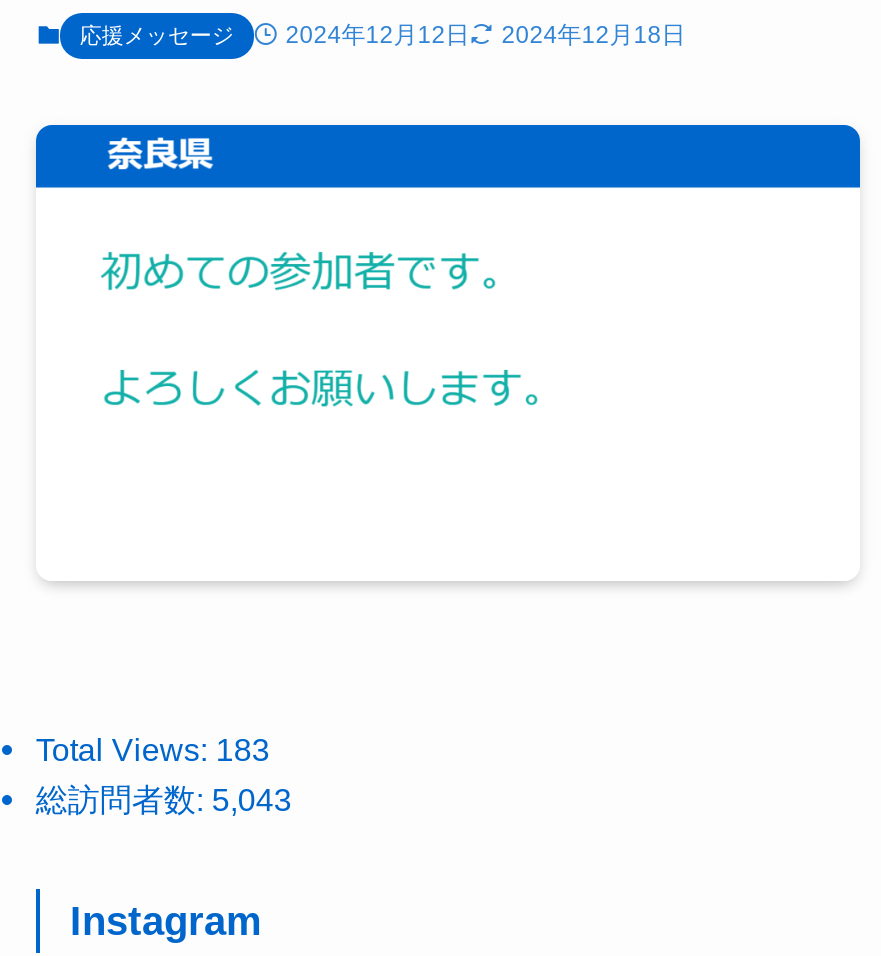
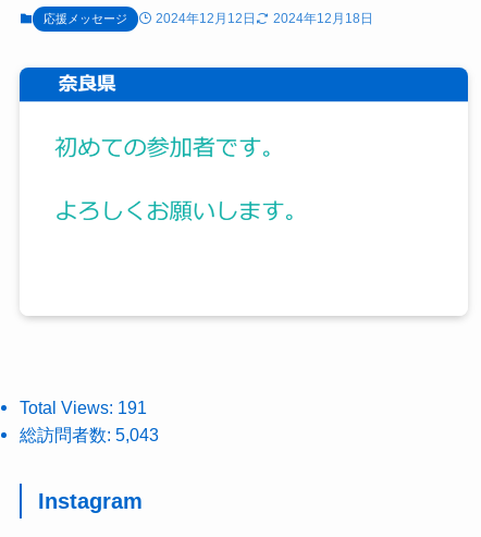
[36,731,270,767] Total Views: 183 -> [19,397,147,417] Total Views: 191

